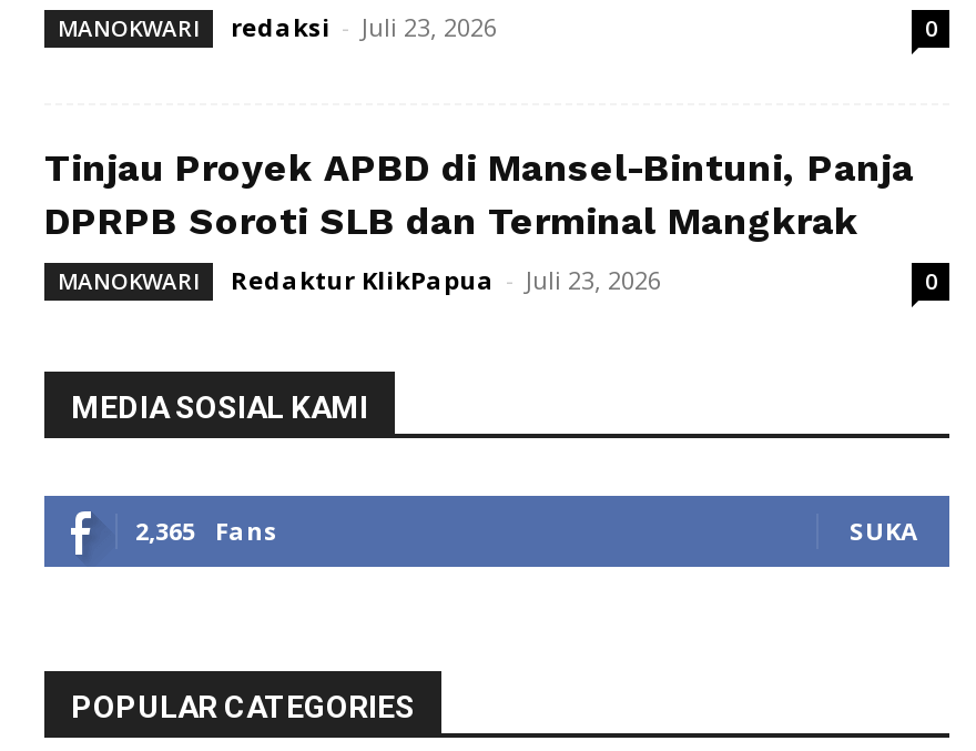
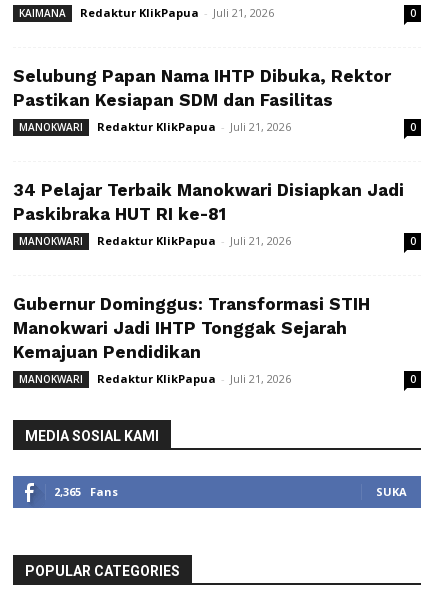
[58,11,497,44] MANOKWARI | redaksi - Juli 23, 2026 -> [19,5,274,20] KAIMANA | Redaktur KlikPapua - Juli 21, 2026
[44,146,914,244] Tinjau Proyek APBD di Mansel-Bintuni, Panja | DPRPB Soroti SLB dan Terminal Mangkrak -> [13,66,391,110] Selubung Papan Nama IHTP Dibuka, Rektor | Pastikan Kesiapan SDM dan Fasilitas
[231,264,661,297] Redaktur KlikPapua - Juli 23, 2026 -> [13,119,416,386] Redaktur KlikPapua - Juli 21, 2026 | 0 | 34 Pelajar Terbaik Manokwari Disiapkan Jadi | Paskibraka HUT RI ke-81 | MANOKWARI | Redaktur KlikPapua - Juli 21, 2026 | 0 | Gubernur Dominggus: Transformasi STIH | Manokwari Jadi IHTP Tonggak Sejarah | Kemajuan Pendidikan | MANOKWARI | Redaktur KlikPapua - Juli 21, 2026

